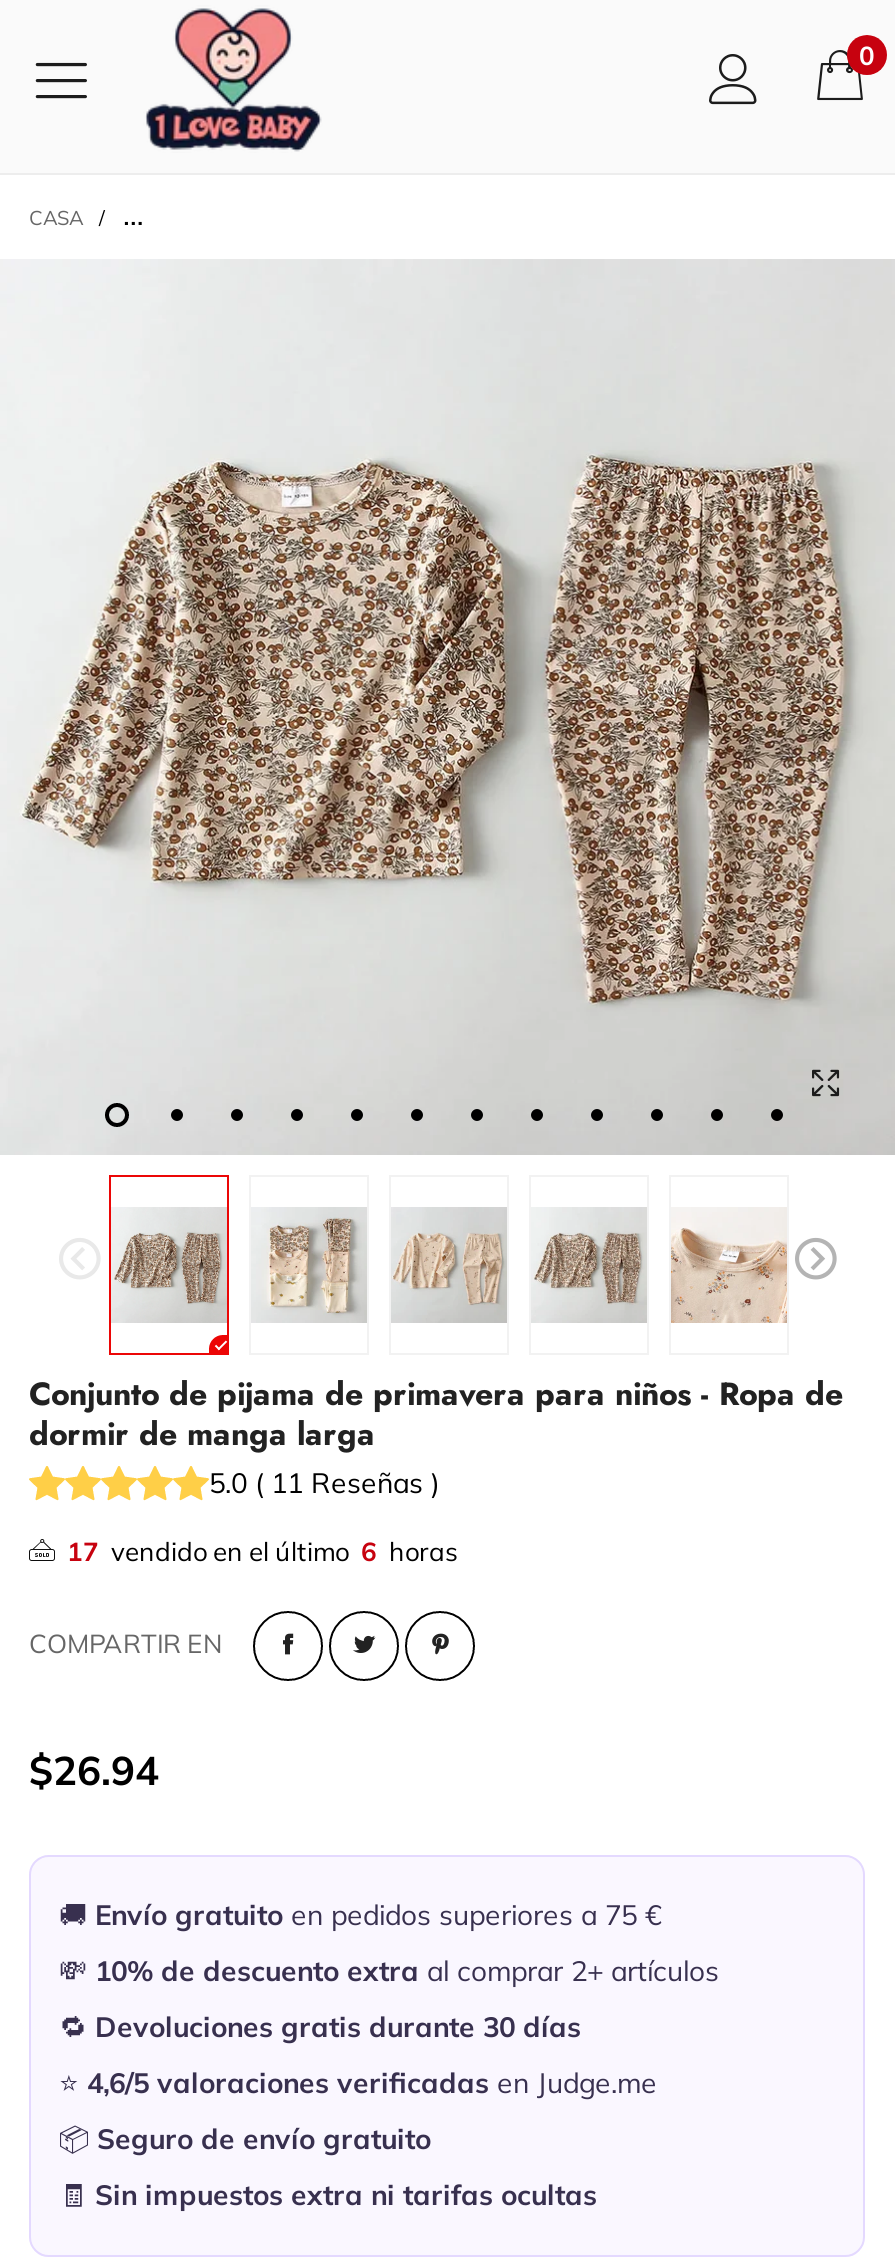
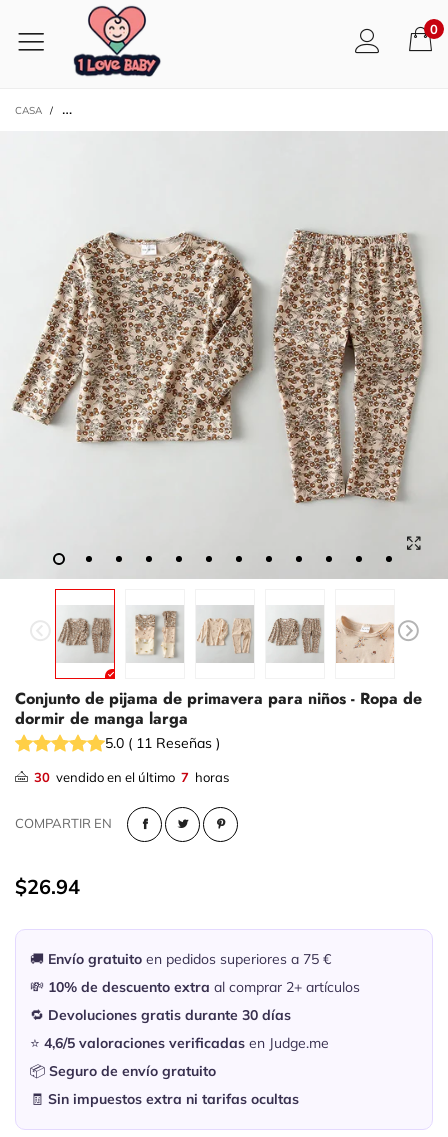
[67,1535,457,1567] 17 vendido en el último 6 horas -> [34,769,229,785] 30 vendido en el último 7 horas

